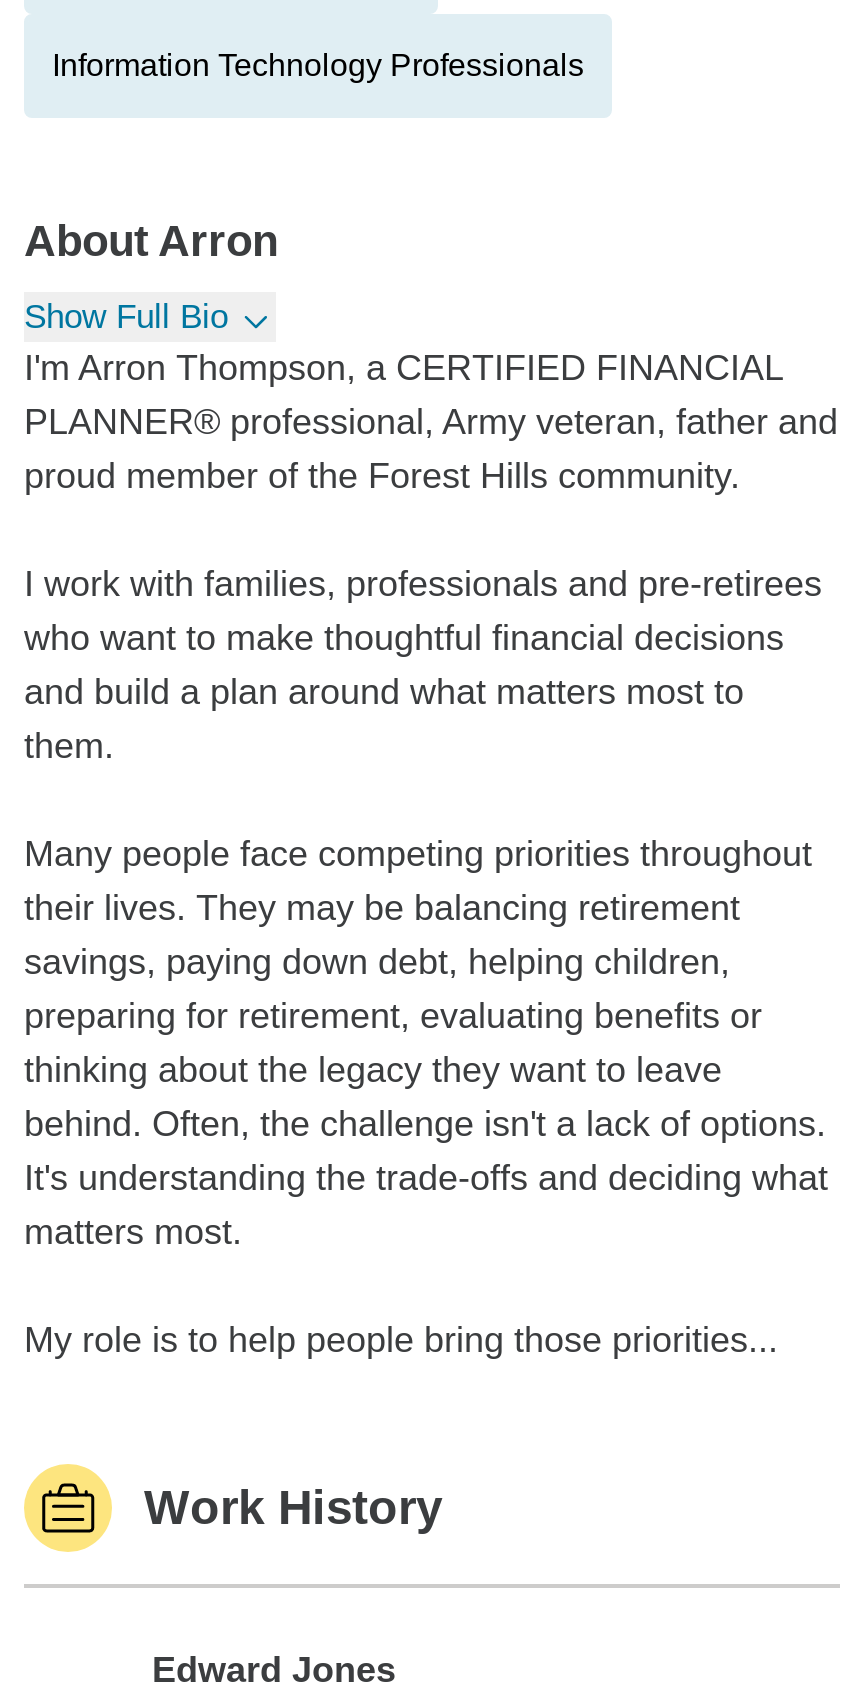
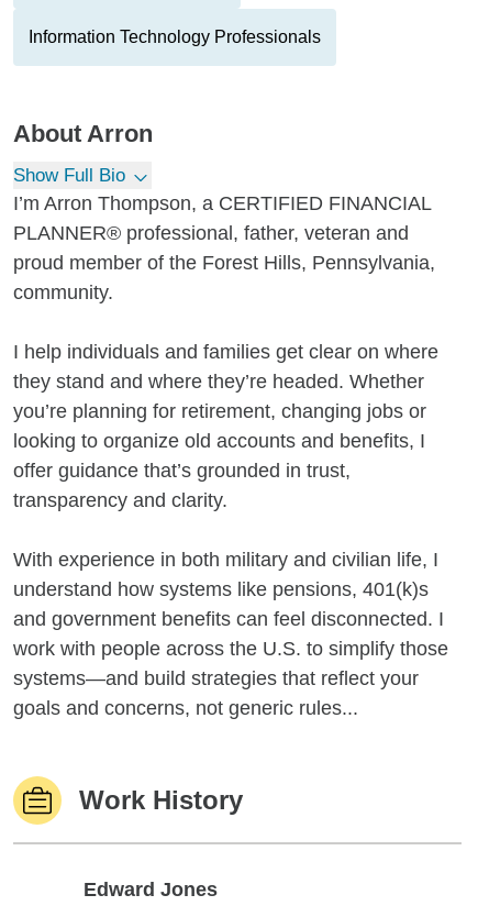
[24,348,838,1360] I'm Arron Thompson, a CERTIFIED FINANCIAL | PLANNER® professional, Army veteran, father and | proud member of the Forest Hills community. | I work with families, professionals and pre-retirees | who want to make thoughtful financial decisions | and build a plan around what matters most to | them. | Many people face competing priorities throughout | their lives. They may be balancing retirement | savings, paying down debt, helping children, | preparing for retirement, evaluating benefits or | thinking about the legacy they want to leave | behind. Often, the challenge isn't a lack of options. | It's understanding the trade-offs and deciding what | matters most. | My role is to help people bring those priorities... -> [13,192,448,719] I’m Arron Thompson, a CERTIFIED FINANCIAL | PLANNER® professional, father, veteran and | proud member of the Forest Hills, Pennsylvania, | community. | I help individuals and families get clear on where | they stand and where they’re headed. Whether | you’re planning for retirement, changing jobs or | looking to organize old accounts and benefits, I | offer guidance that’s grounded in trust, | transparency and clarity. | With experience in both military and civilian life, I | understand how systems like pensions, 401(k)s | and government benefits can feel disconnected. I | work with people across the U.S. to simplify those | systems—and build strategies that reflect your | goals and concerns, not generic rules...

